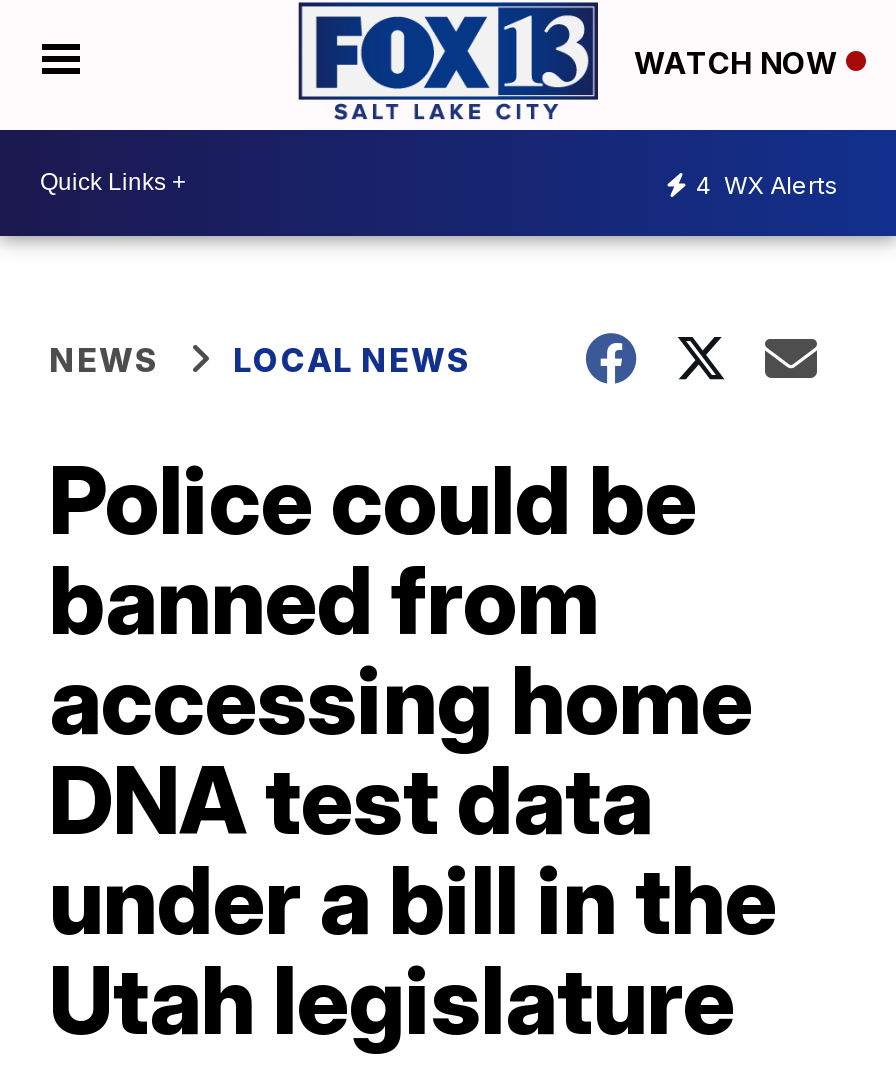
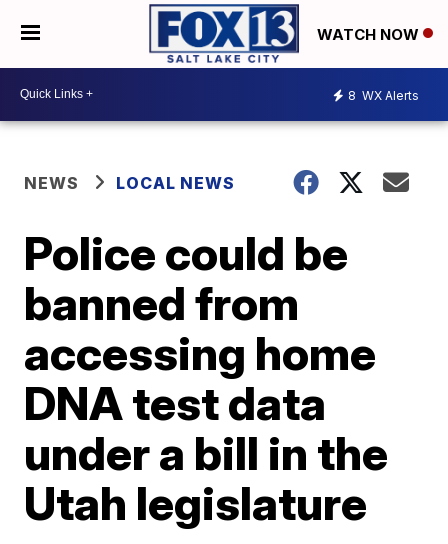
[696,170,838,200] 4 WX Alerts -> [348,88,419,103] 8 WX Alerts

